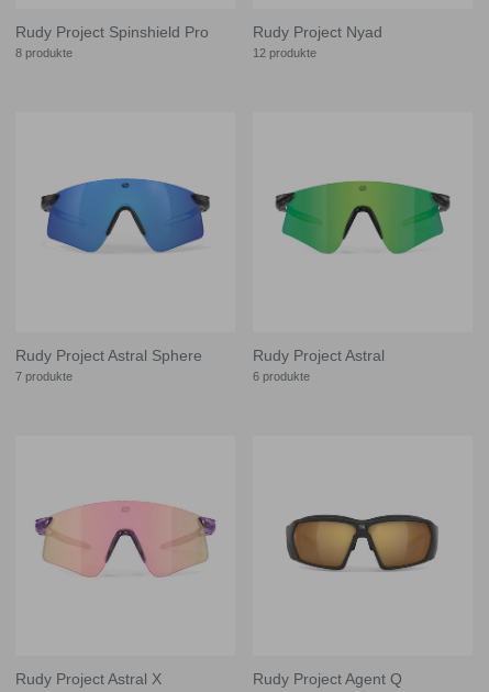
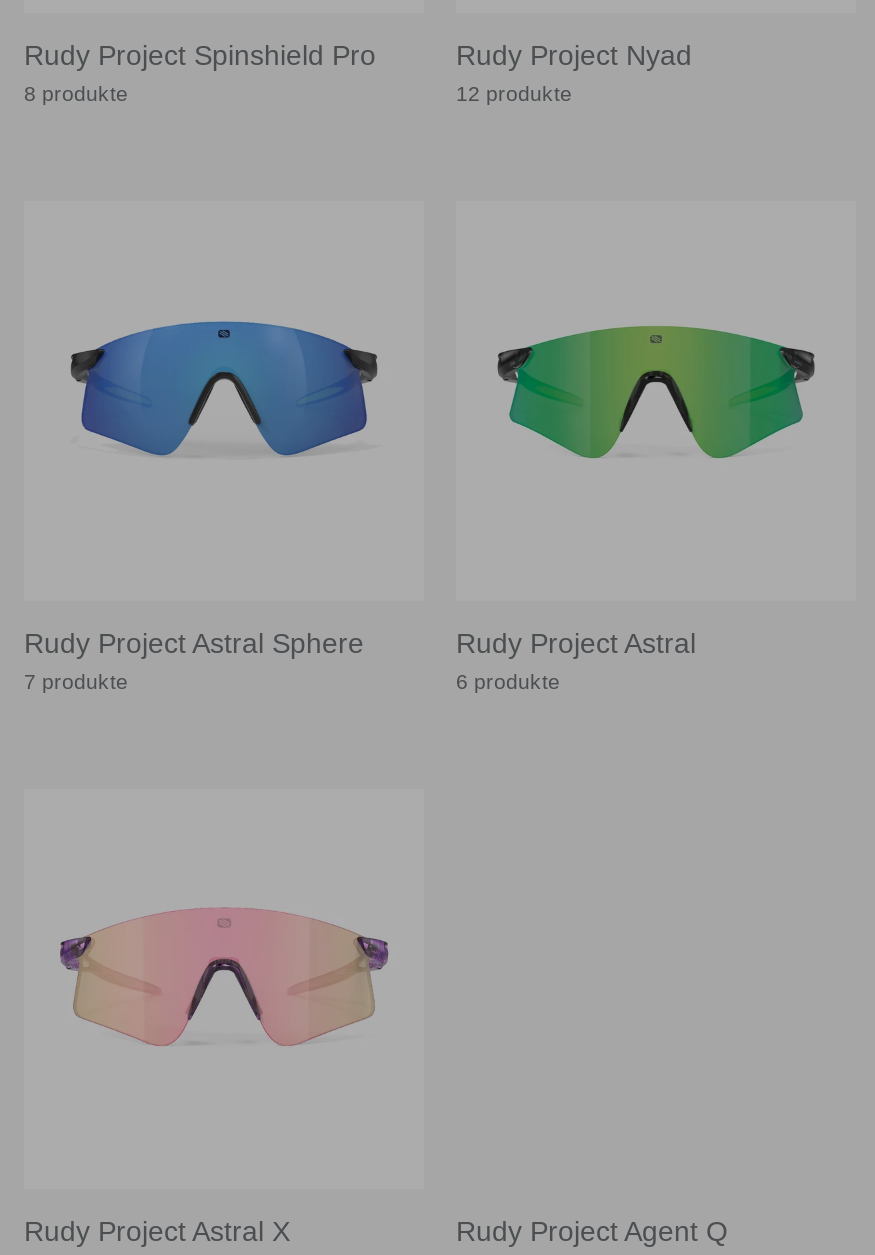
[286,514,438,572] [image] -> none

